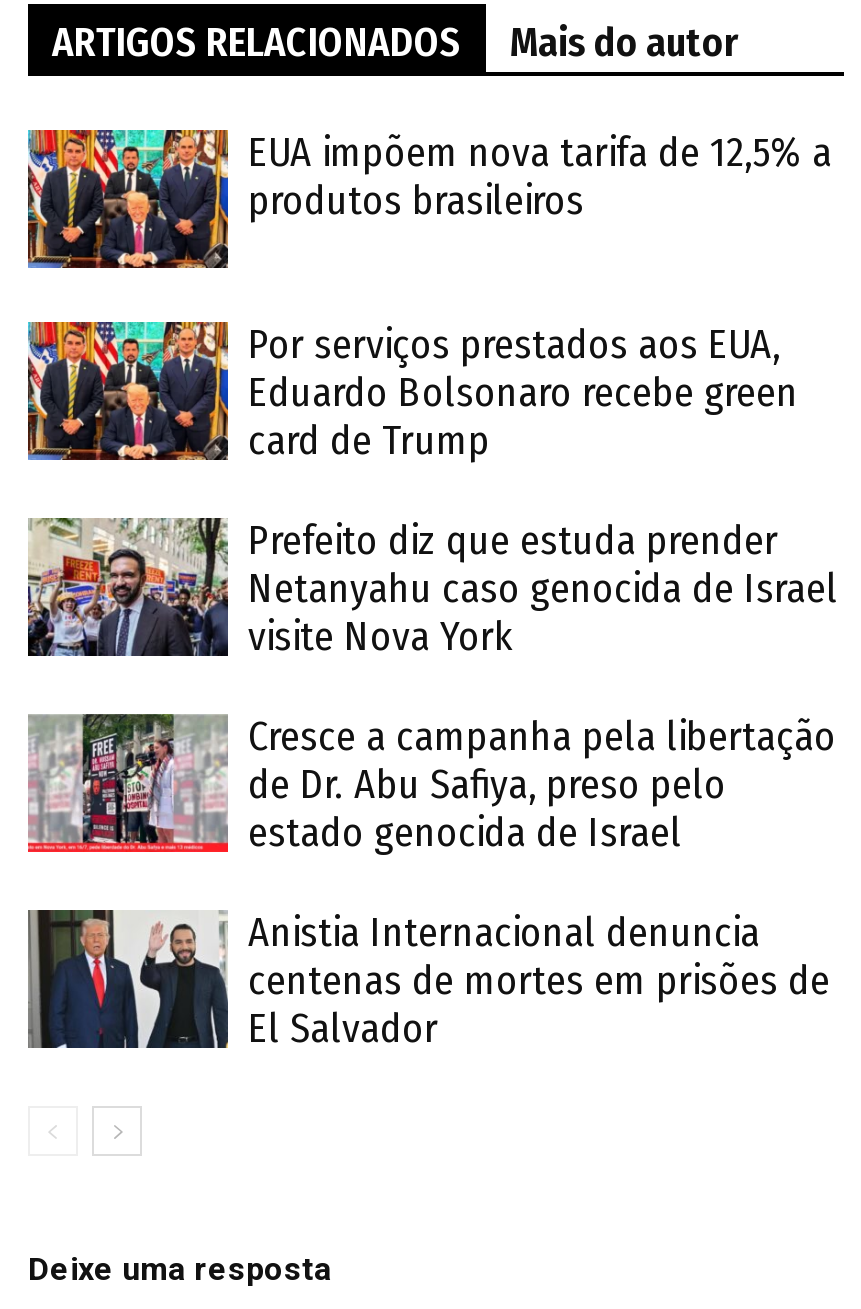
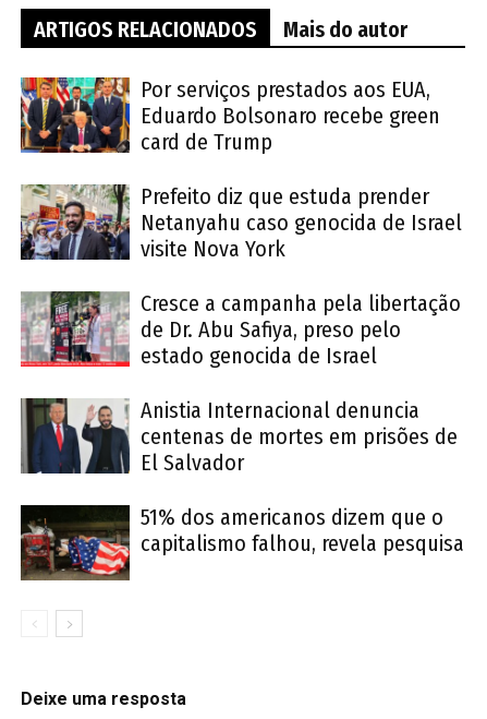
[248,128,832,224] EUA impõem nova tarifa de 12,5% a | produtos brasileiros -> none
moved [24,318,838,1052] -> [19,75,462,475]: [image] | Por serviços prestados aos EUA, | Eduardo Bolsonaro recebe green | ... | centenas de mortes em prisões de | El Salvador
none -> [20,504,464,582] [image] | 51% dos americanos dizem que o | capitalismo falhou, revela pesquisa

